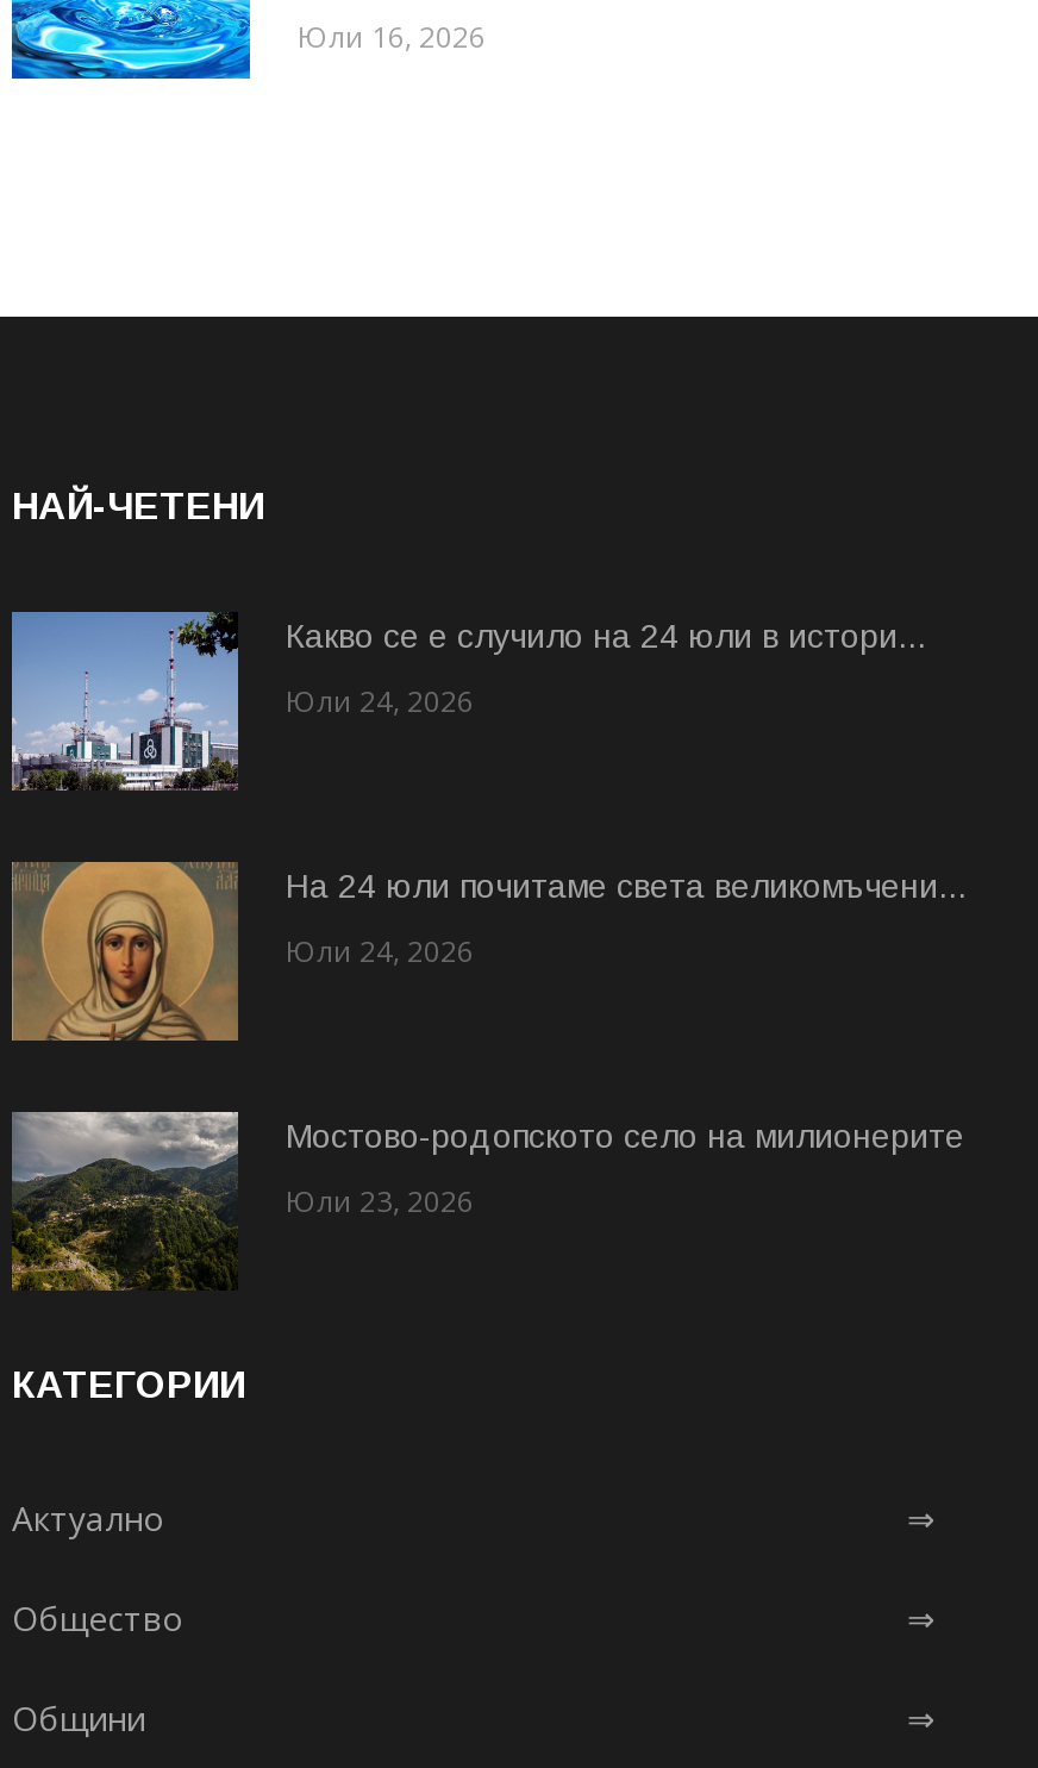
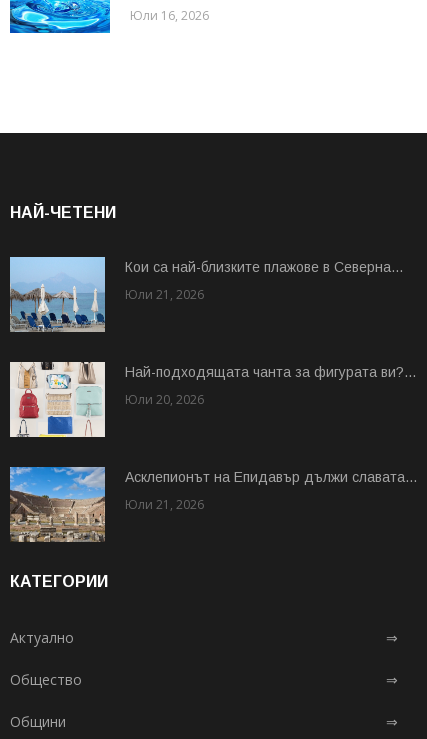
[12,612,926,791] [image] | Какво се е случило на 24 юли в истори... -> [10,256,403,333] [image] | Кои са най-близките плажове в Северна...
[286,681,474,721] Юли 24, 2026 -> [125,286,204,303] Юли 21, 2026
[14,860,967,1043] [image] | На 24 юли почитаме света великомъчени... -> [10,361,416,438] [image] | Най-подходящата чанта за фигурата ви?...
[286,931,474,972] Юли 24, 2026 -> [125,391,204,408] Юли 20, 2026
[12,1110,964,1291] [image] | Мостово-родопското село на милионерите -> [9,466,417,543] [image] | Асклепионът на Епидавър дължи славата...
[286,1181,474,1222] Юли 23, 2026 -> [125,496,204,513] Юли 21, 2026

